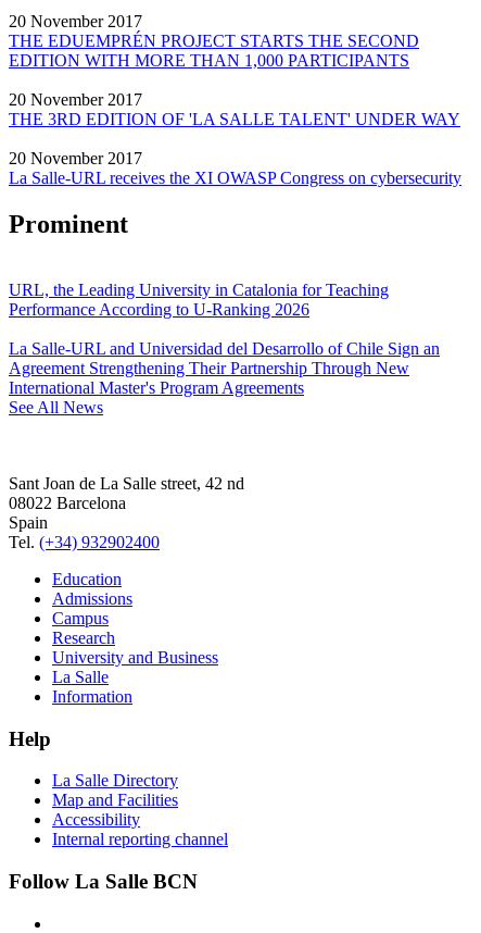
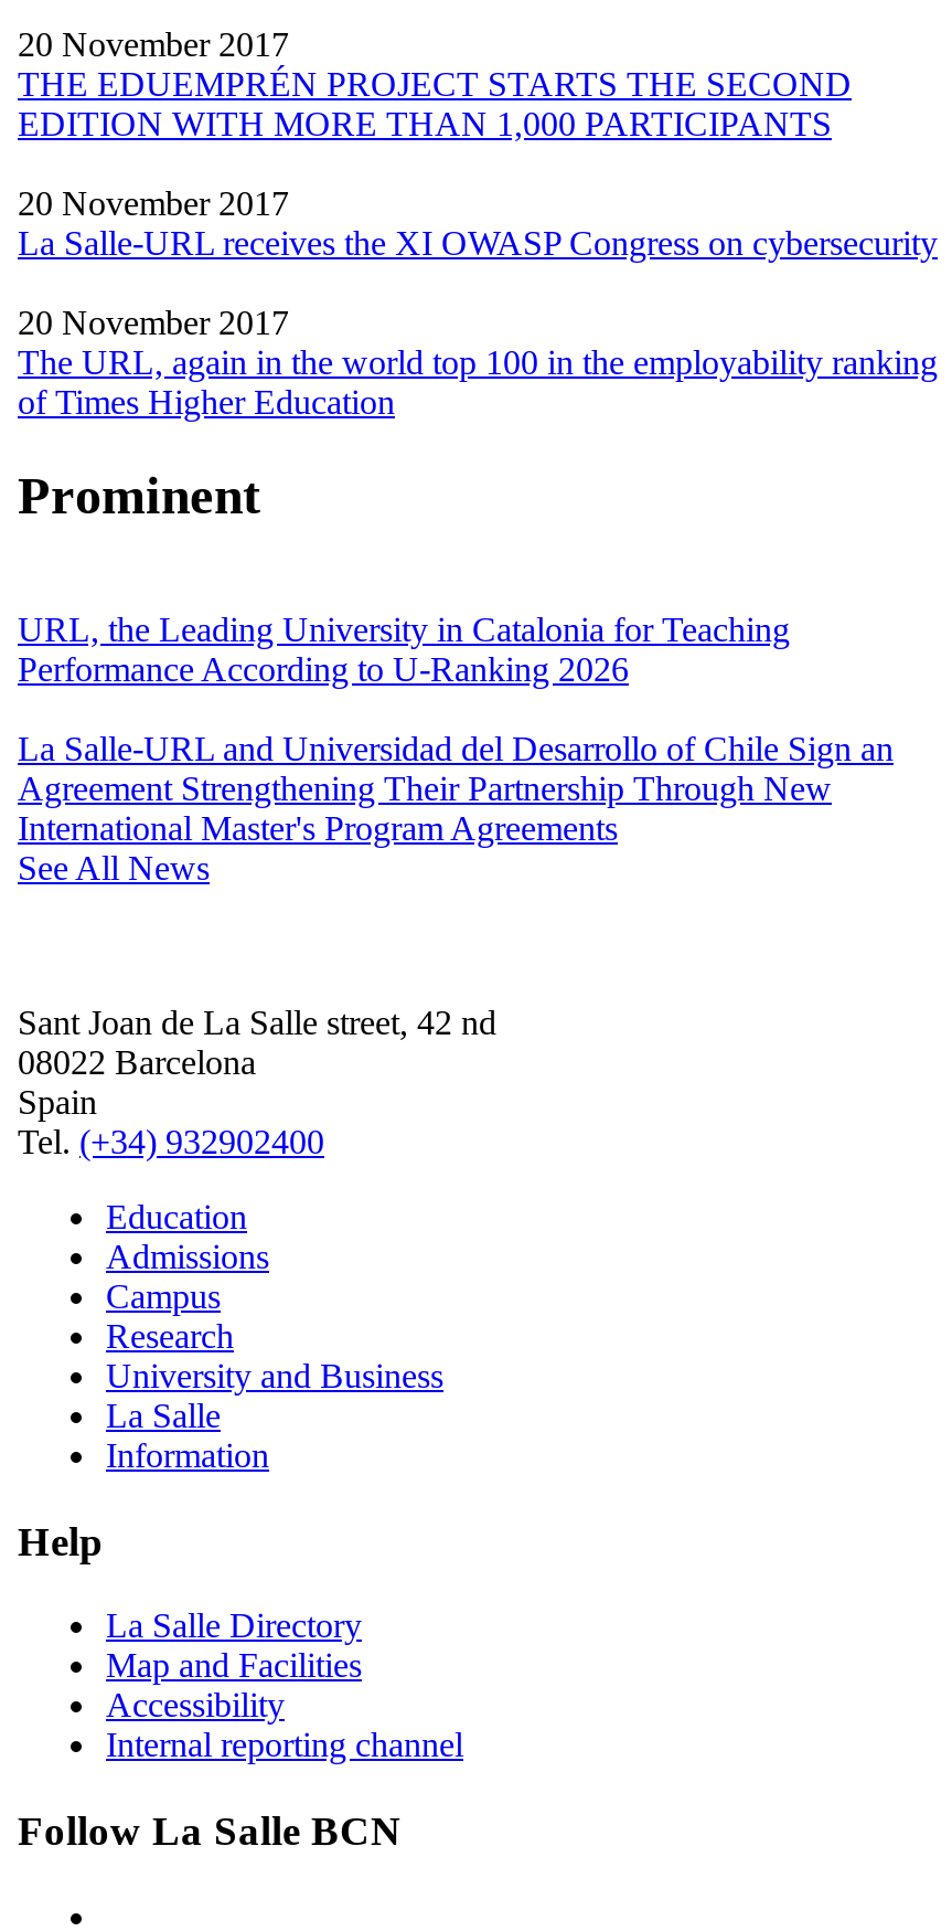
[9,110,460,128] THE 3RD EDITION OF 'LA SALLE TALENT' UNDER WAY -> none
moved [9,169,461,187] -> [18,224,938,262]: La Salle-URL receives the XI OWASP Congress on cybersecurity
none -> [18,343,938,421] The URL, again in the world top 100 in the employability ranking | of Times Higher Education

